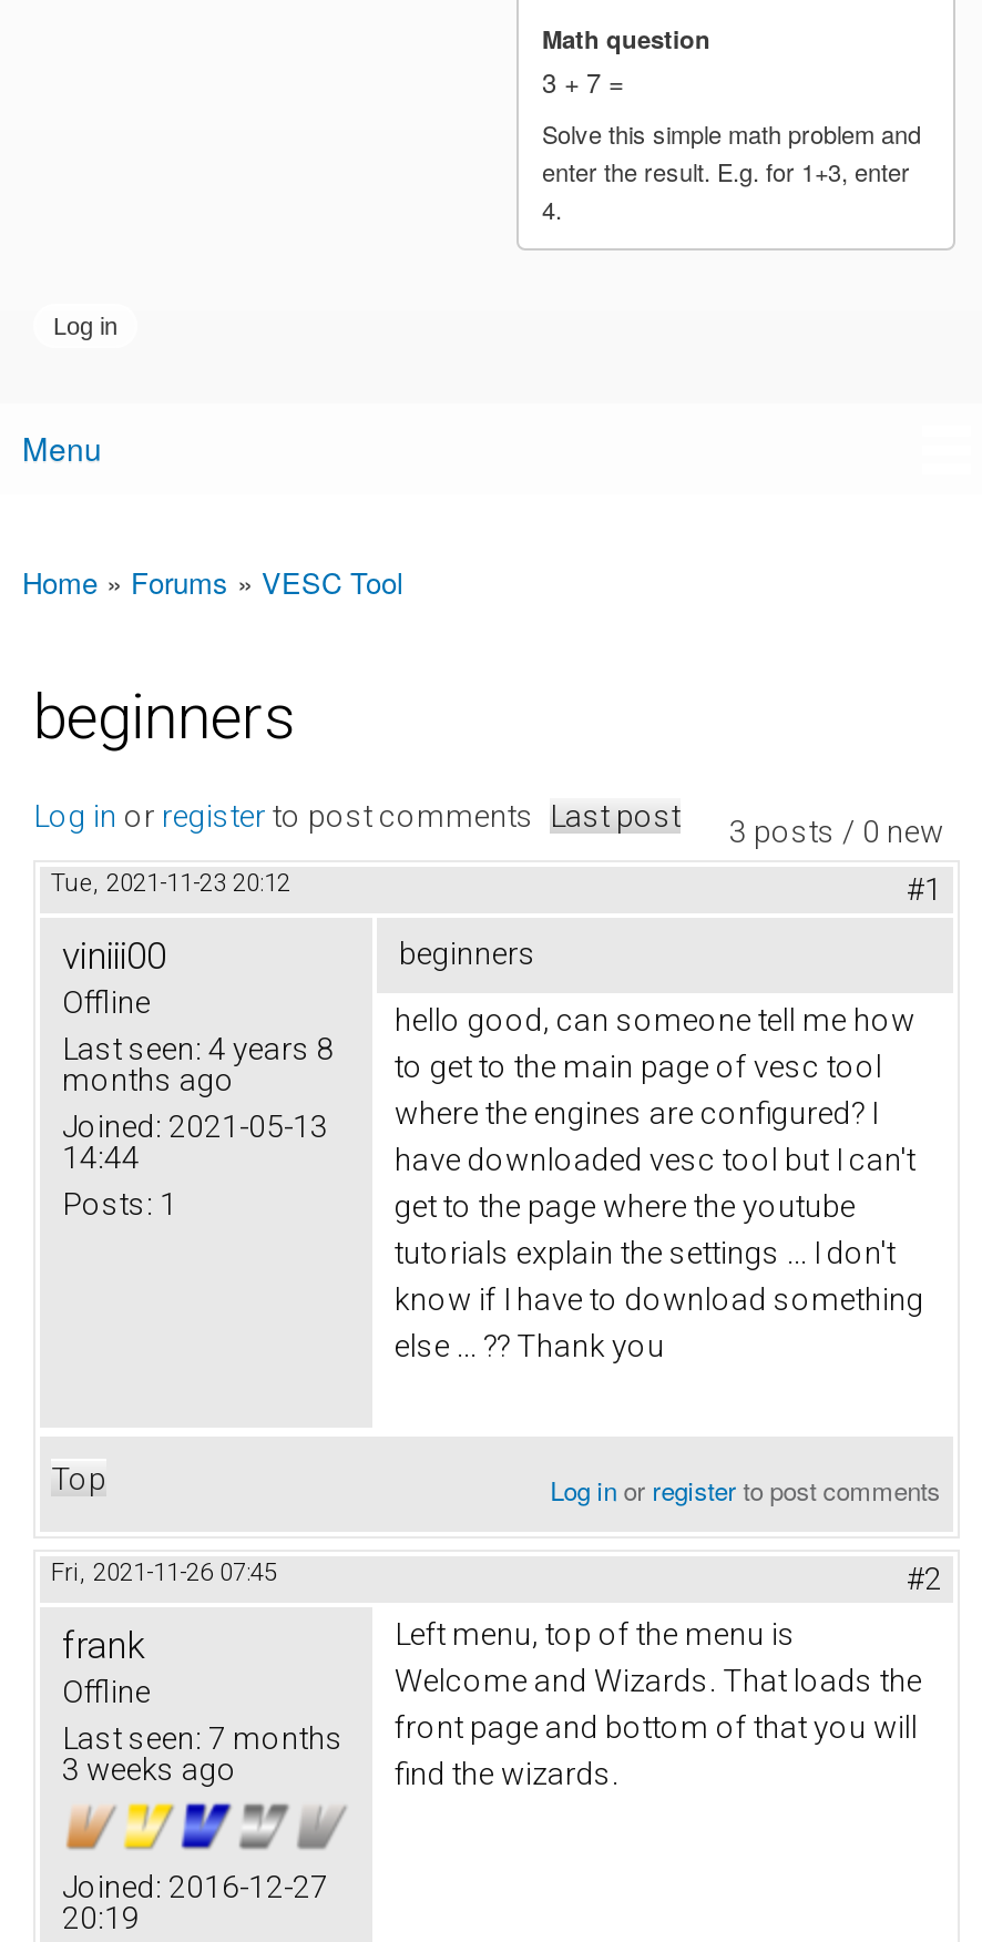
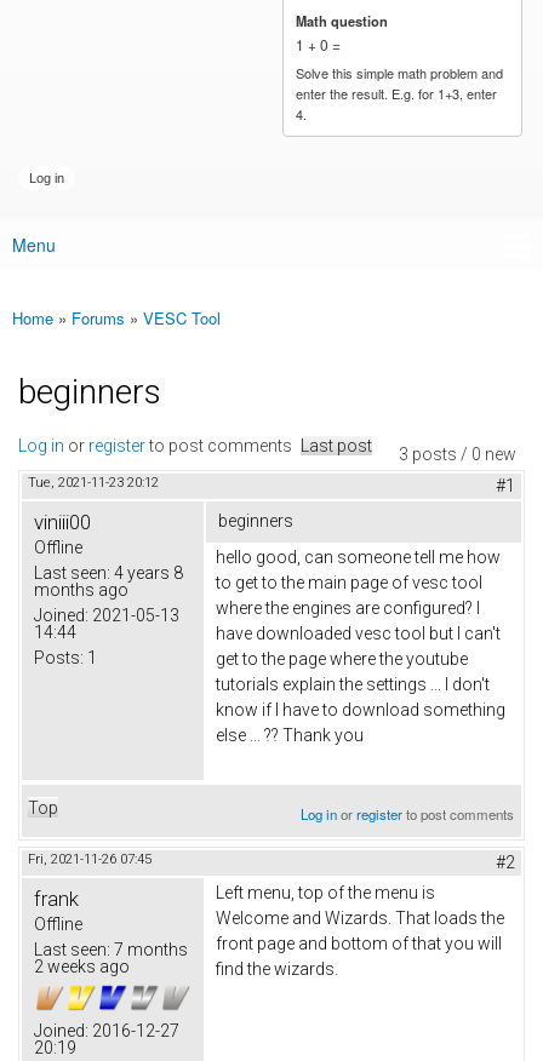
[542,62,631,100] 3 + 7 = -> [296,34,345,55] 1 + 0 =
[62,1750,237,1786] 3 weeks ago -> [34,956,130,976] 2 weeks ago

